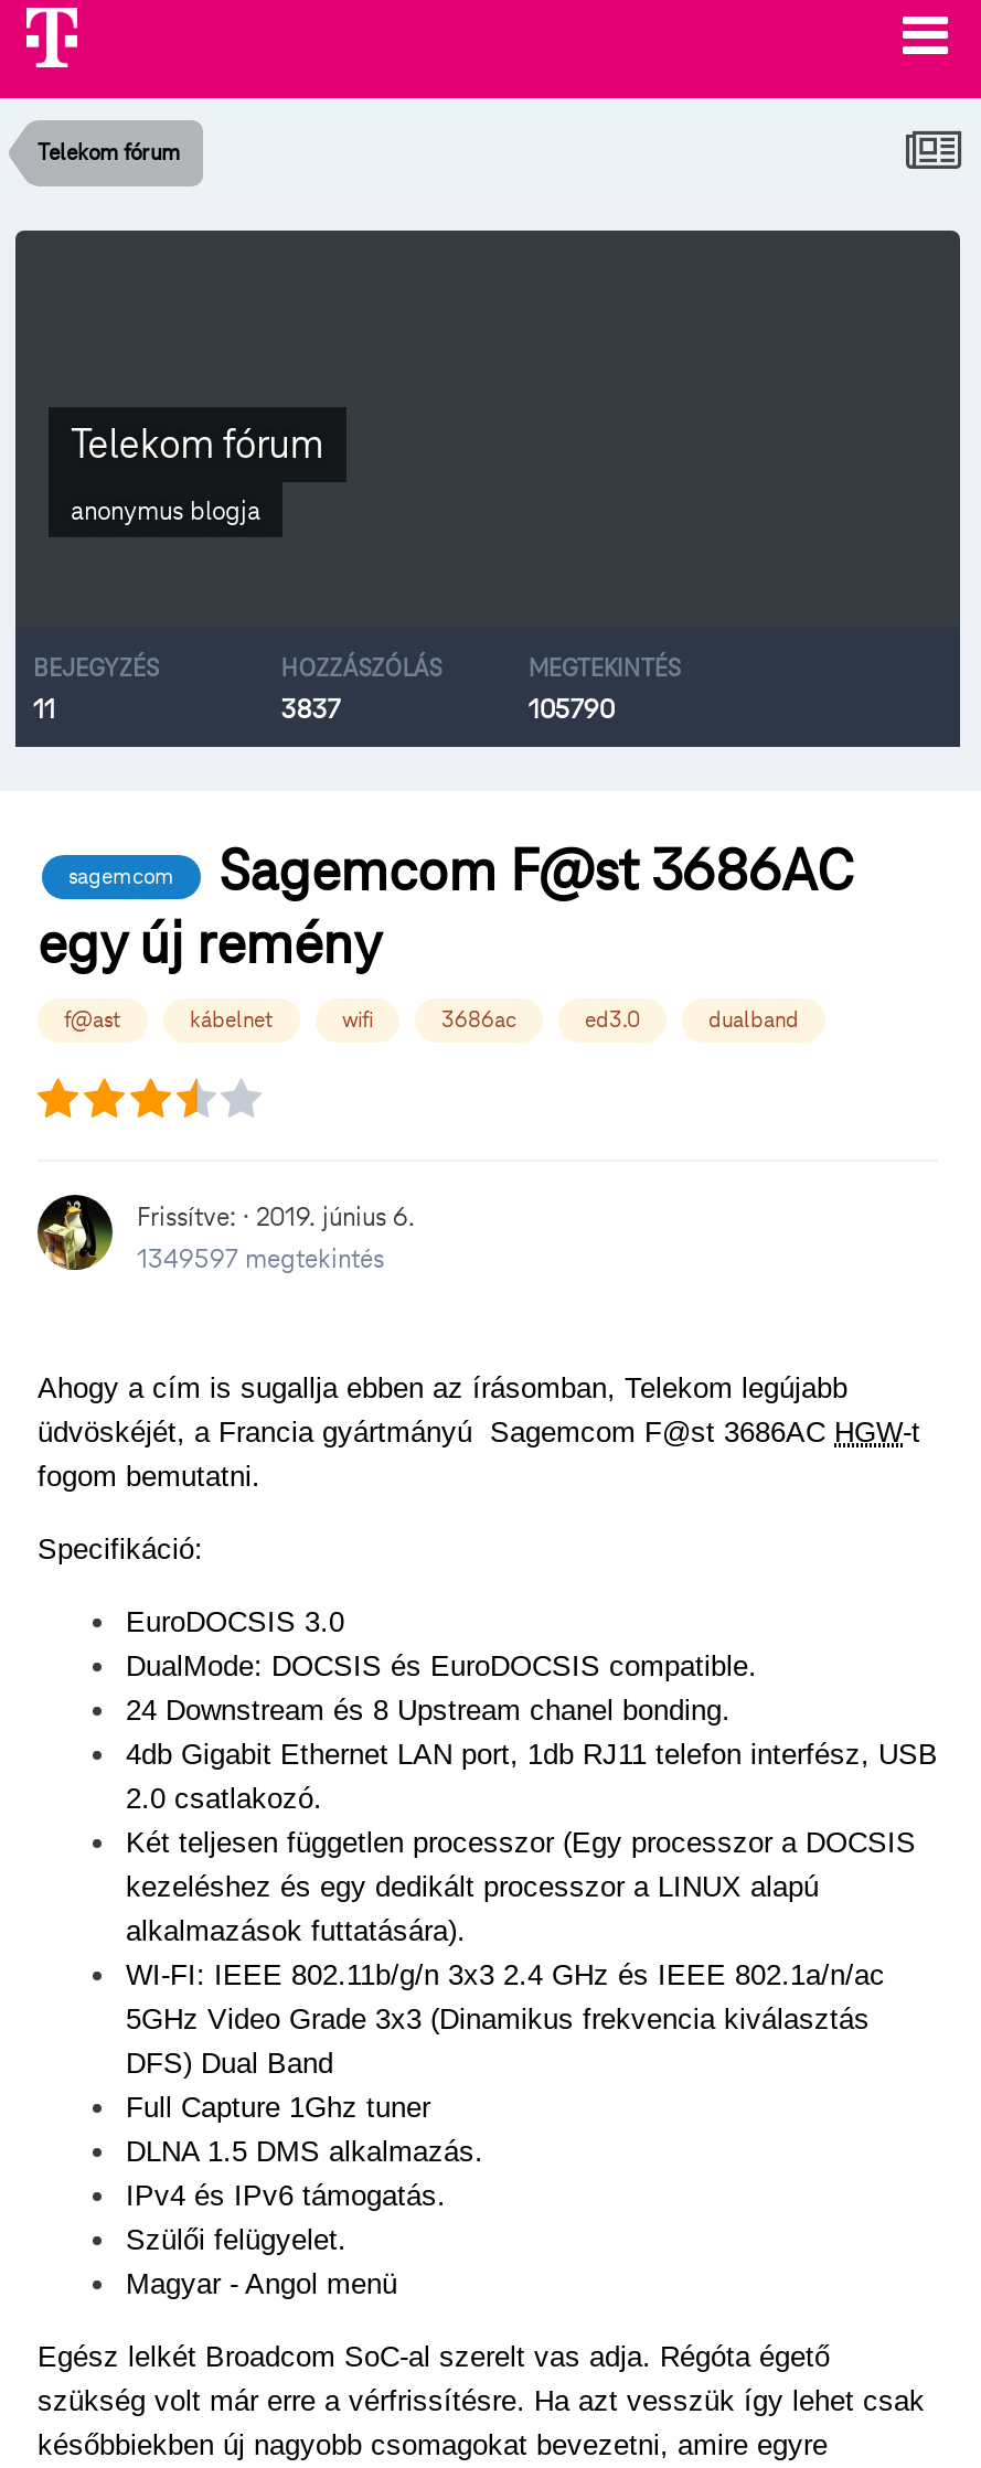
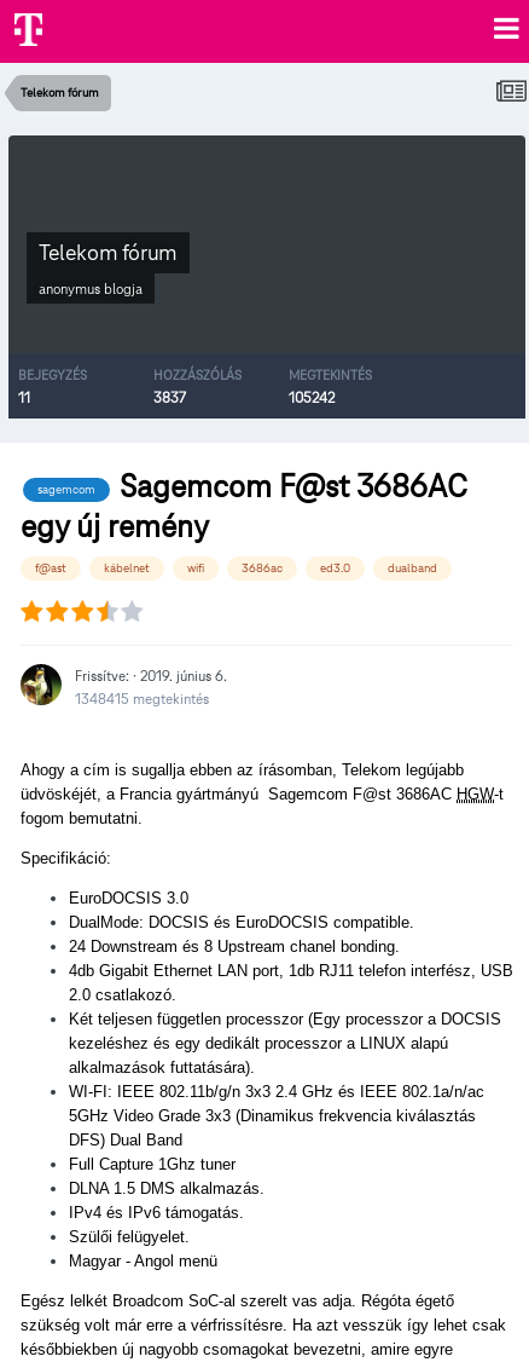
[528,692,614,725] 105790 -> [289,388,335,406] 105242
[137,1242,384,1275] 1349597 megtekintés -> [75,690,209,708] 1348415 megtekintés

